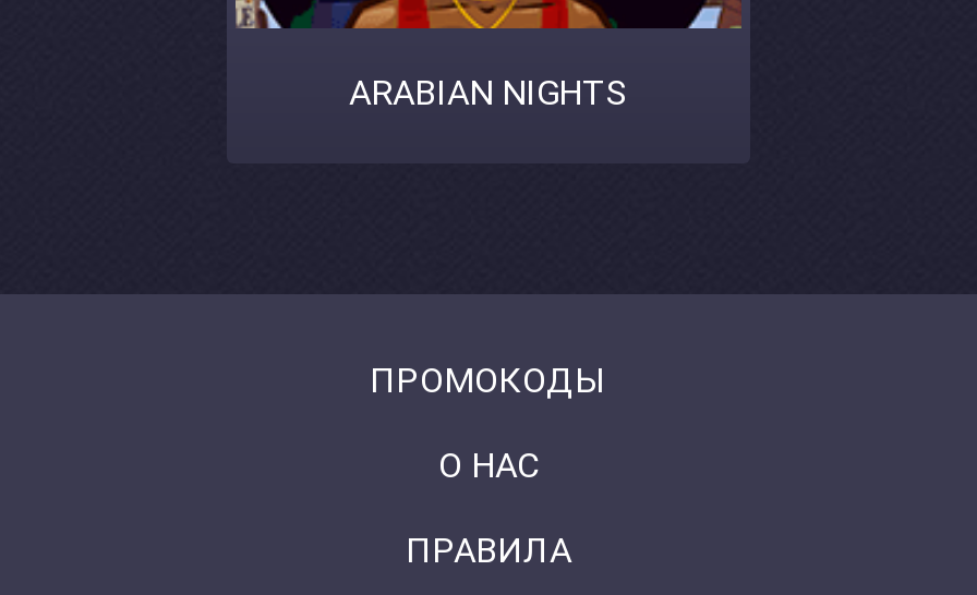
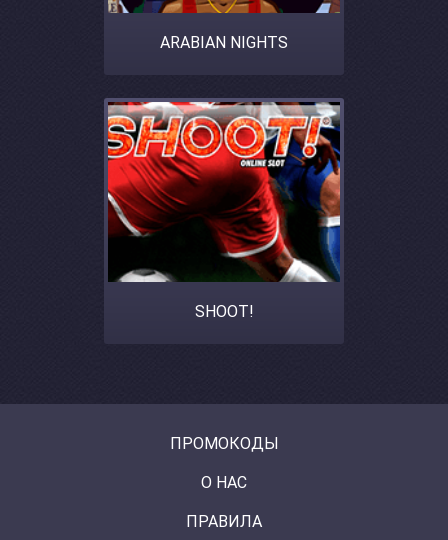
none -> [107,98,342,320] [image] | SHOOT!

